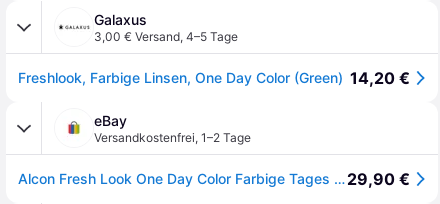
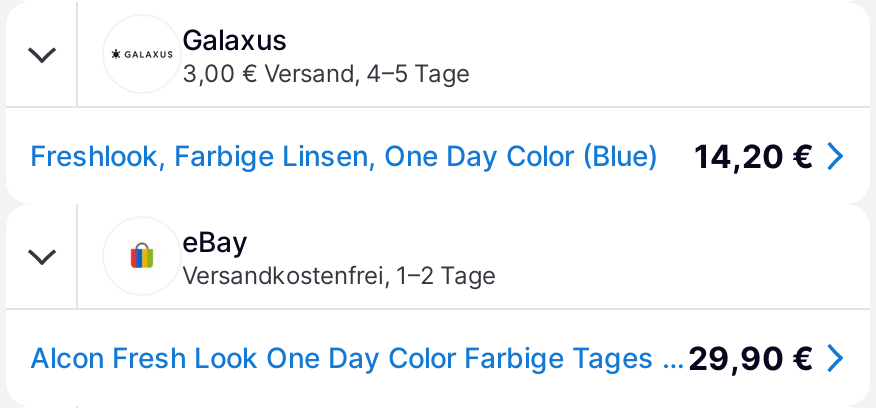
[18,68,410,88] Freshlook, Farbige Linsen, One Day Color (Green) 14,20 € -> [30,136,814,176] Freshlook, Farbige Linsen, One Day Color (Blue) | 14,20 €

